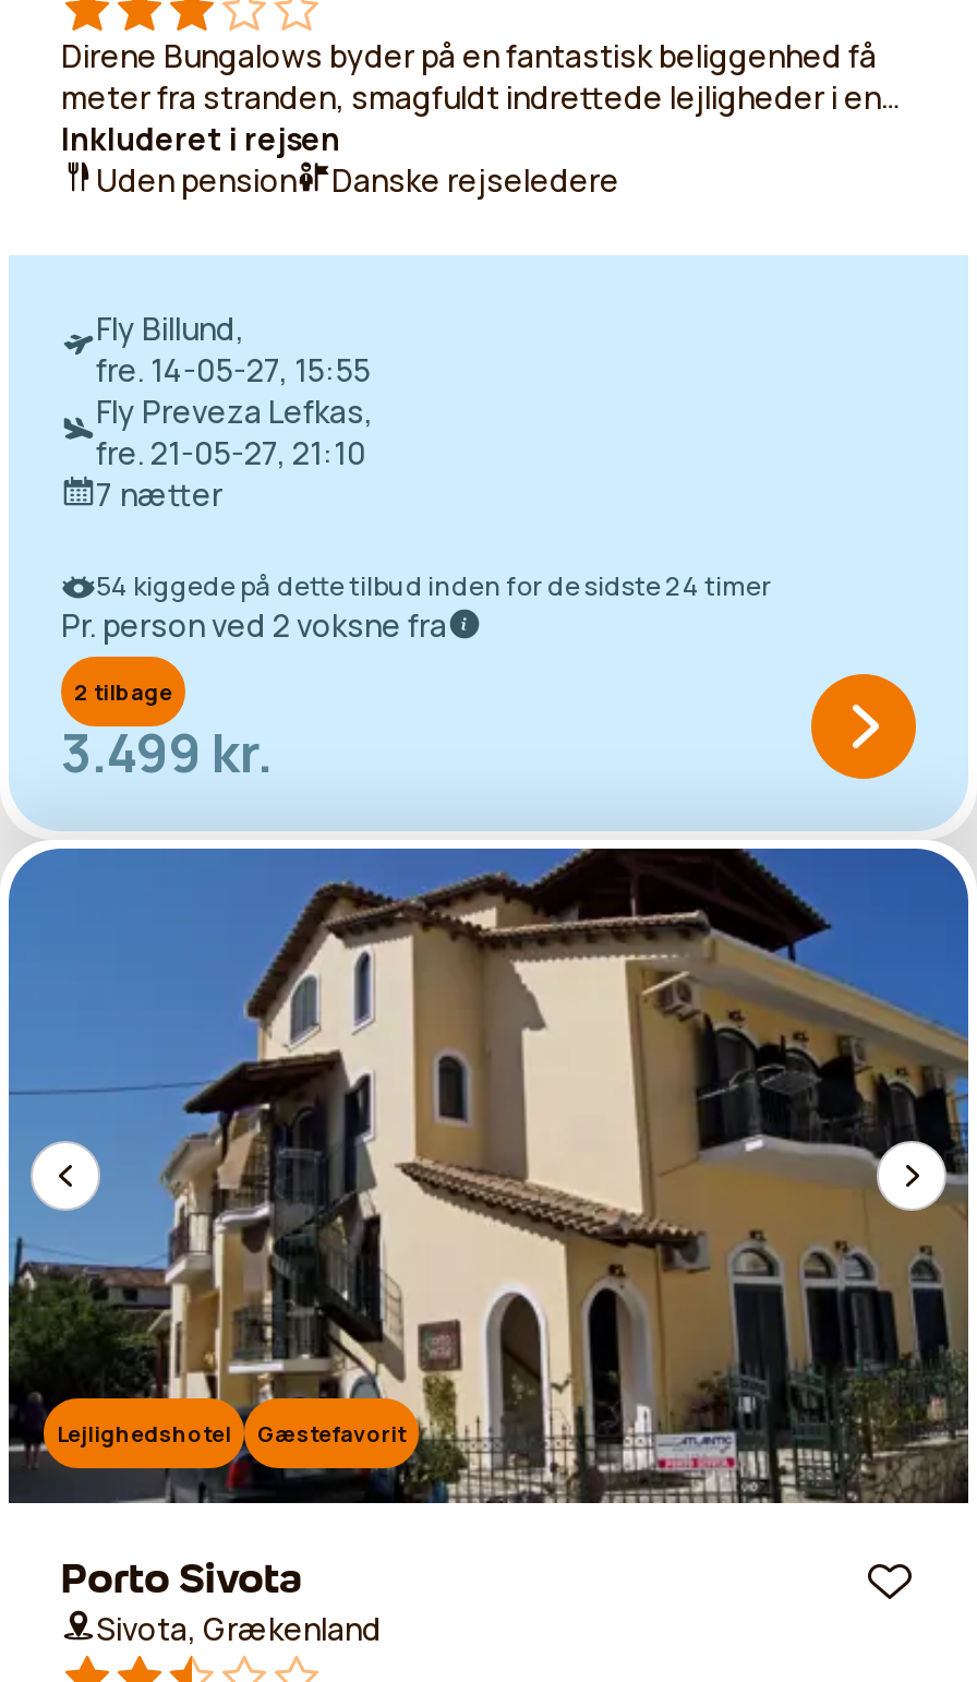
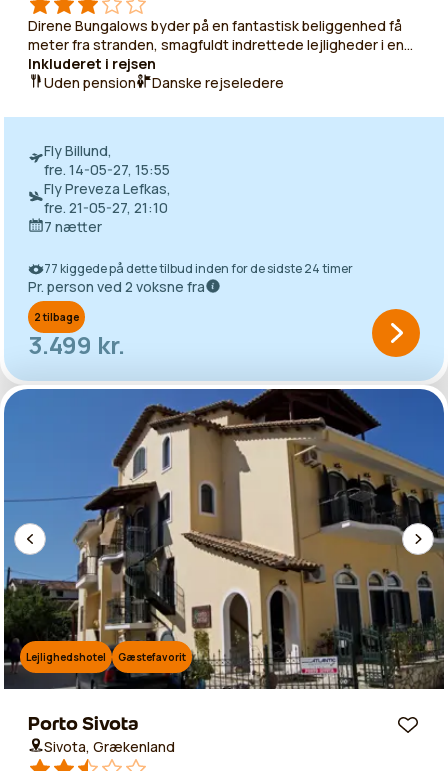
[96,566,772,603] 54 kiggede på dette tilbud inden for de sidste 24 timer -> [44,259,353,276] 77 kiggede på dette tilbud inden for de sidste 24 timer

